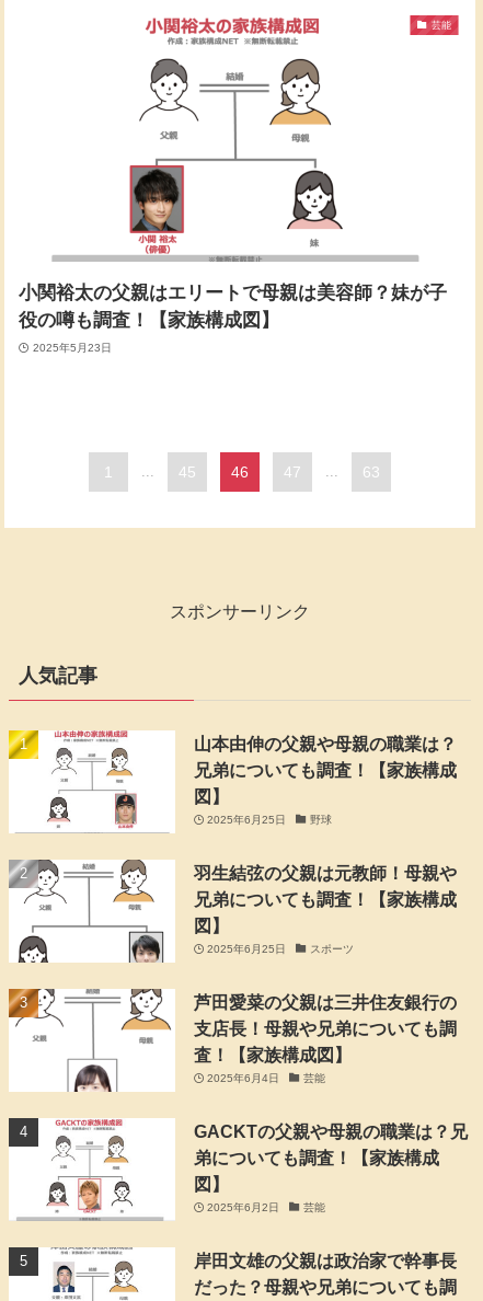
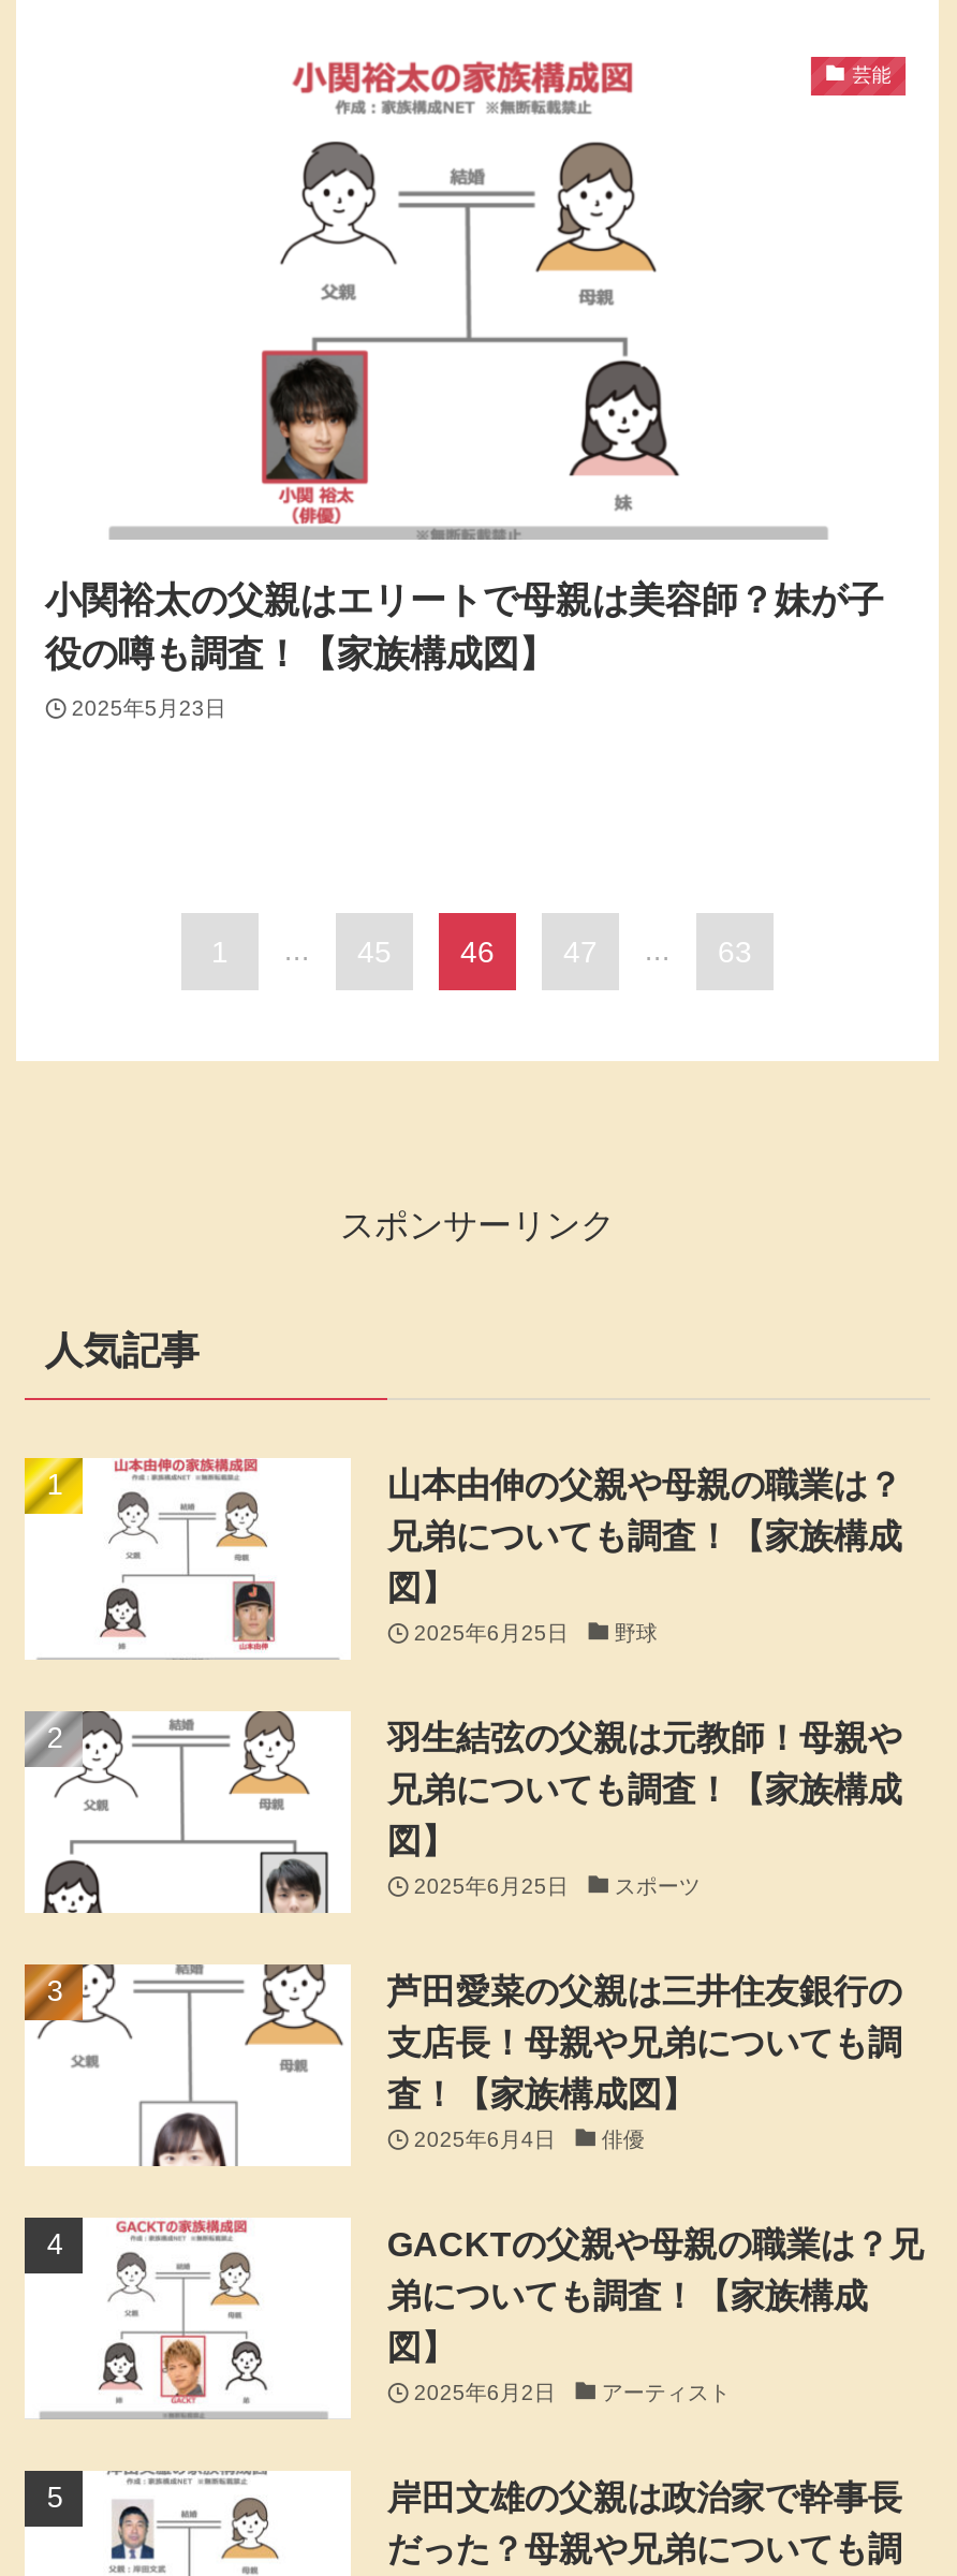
[303,1072,325,1084] 芸能 -> [602,2128,645,2151] 俳優
[303,1201,325,1213] 芸能 -> [602,2381,730,2404] アーティスト

